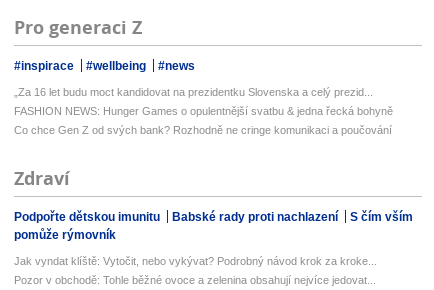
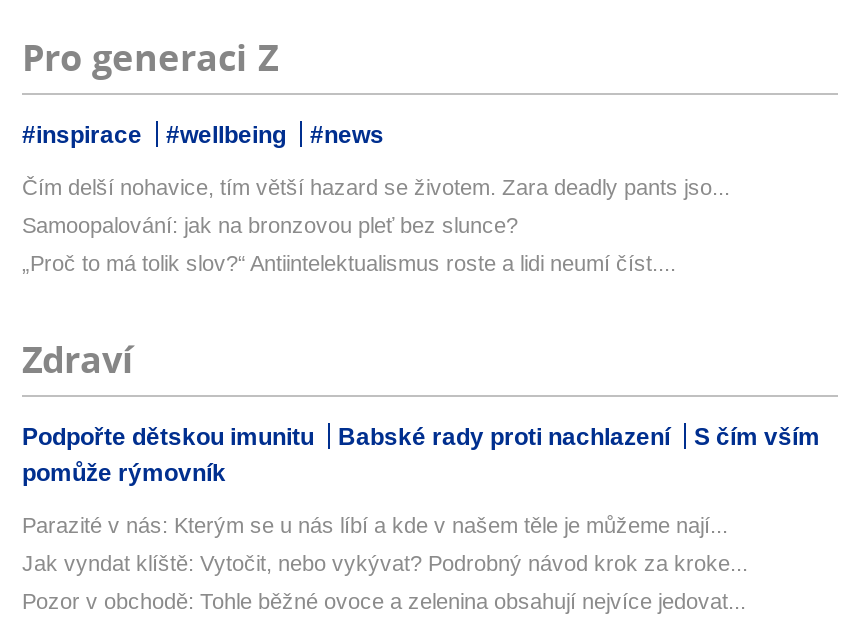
[14,85,373,97] „Za 16 let budu moct kandidovat na prezidentku Slovenska a celý prezid... -> [22,174,730,198] Čím delší nohavice, tím větší hazard se životem. Zara deadly pants jso...
[14,104,393,116] FASHION NEWS: Hunger Games o opulentnější svatbu & jedna řecká bohyně -> [22,212,518,236] Samoopalování: jak na bronzovou pleť bez slunce?
[14,123,392,135] Co chce Gen Z od svých bank? Rozhodně ne cringe komunikaci a poučování -> [22,250,676,274] „Proč to má tolik slov?“ Antiintelektualismus roste a lidi neumí číst....
none -> [22,512,728,536] Parazité v nás: Kterým se u nás líbí a kde v našem těle je můžeme nají...

